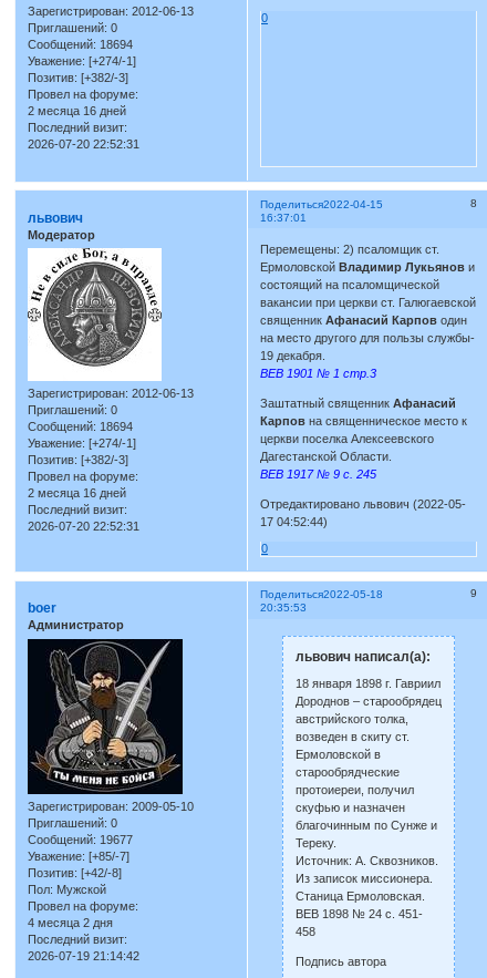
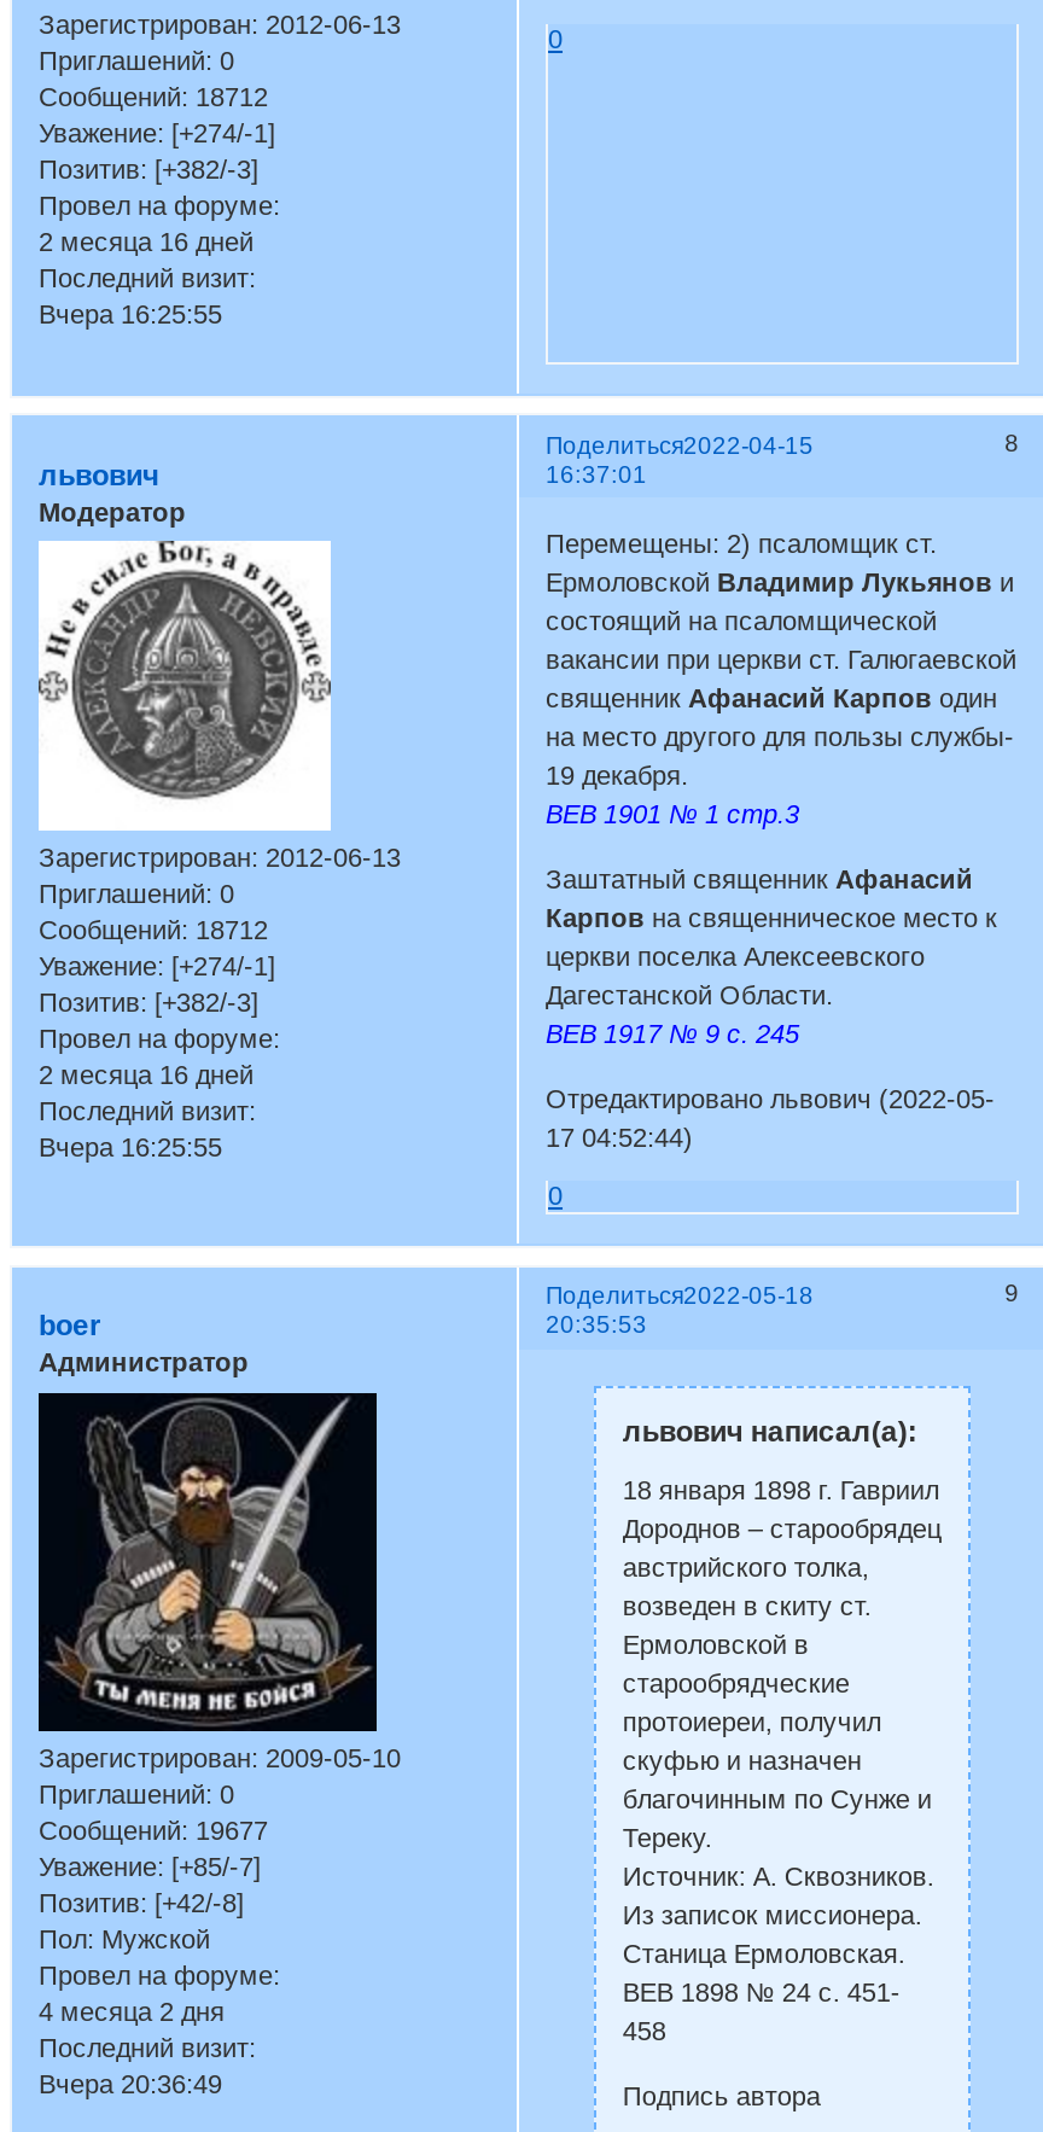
[28,38,133,51] Сообщений: 18694 -> [39,82,268,111] Сообщений: 18712
[28,137,139,151] 2026-07-20 22:52:31 -> [39,300,222,329] Вчера 16:25:55
[28,420,133,434] Сообщений: 18694 -> [39,916,268,945] Сообщений: 18712
[28,520,139,533] 2026-07-20 22:52:31 -> [39,1133,222,1162] Вчера 16:25:55
[28,949,139,962] 2026-07-19 21:14:42 -> [39,2069,222,2098] Вчера 20:36:49

